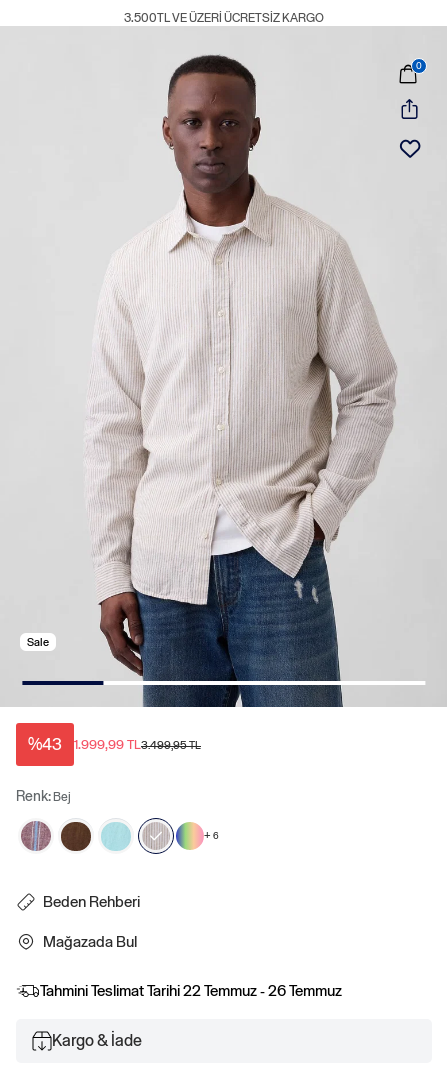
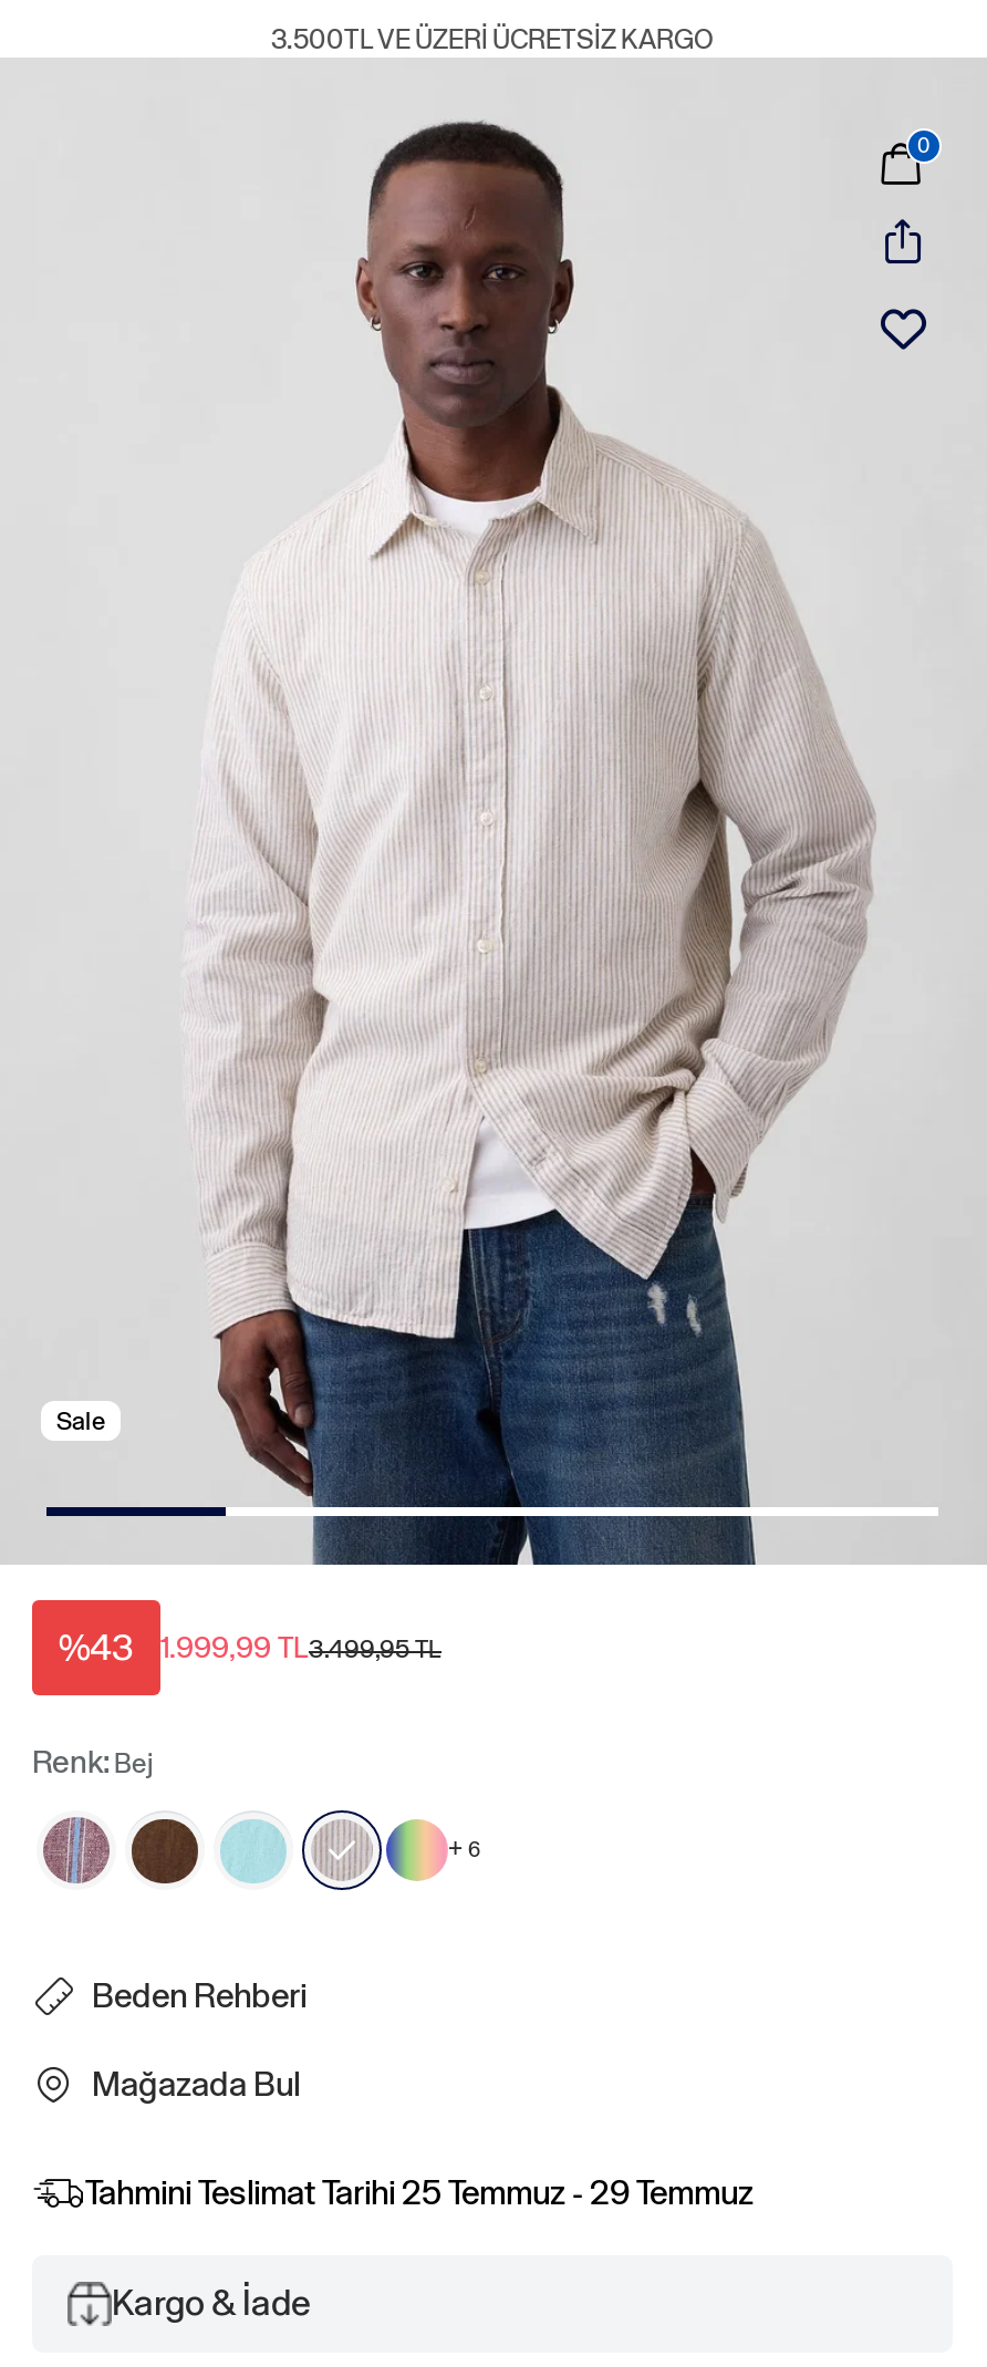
[40,982,342,999] Tahmini Teslimat Tarihi 22 Temmuz - 26 Temmuz -> [85,2174,754,2211] Tahmini Teslimat Tarihi 25 Temmuz - 29 Temmuz

